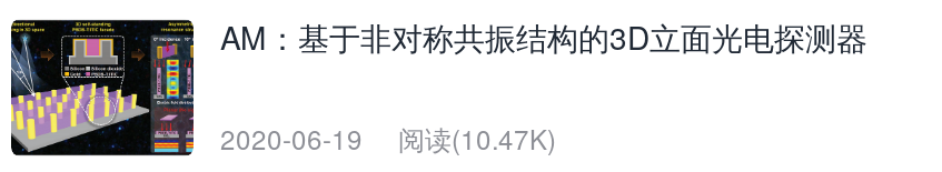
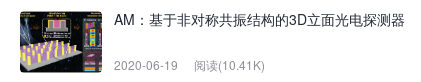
[220,118,556,156] 2020-06-19 阅读(10.47K) -> [114,56,265,73] 2020-06-19 阅读(10.41K)

